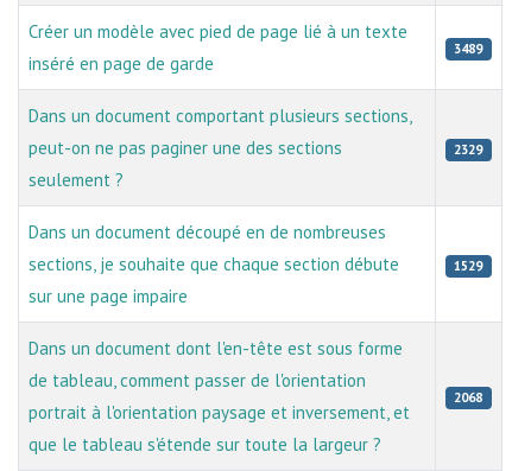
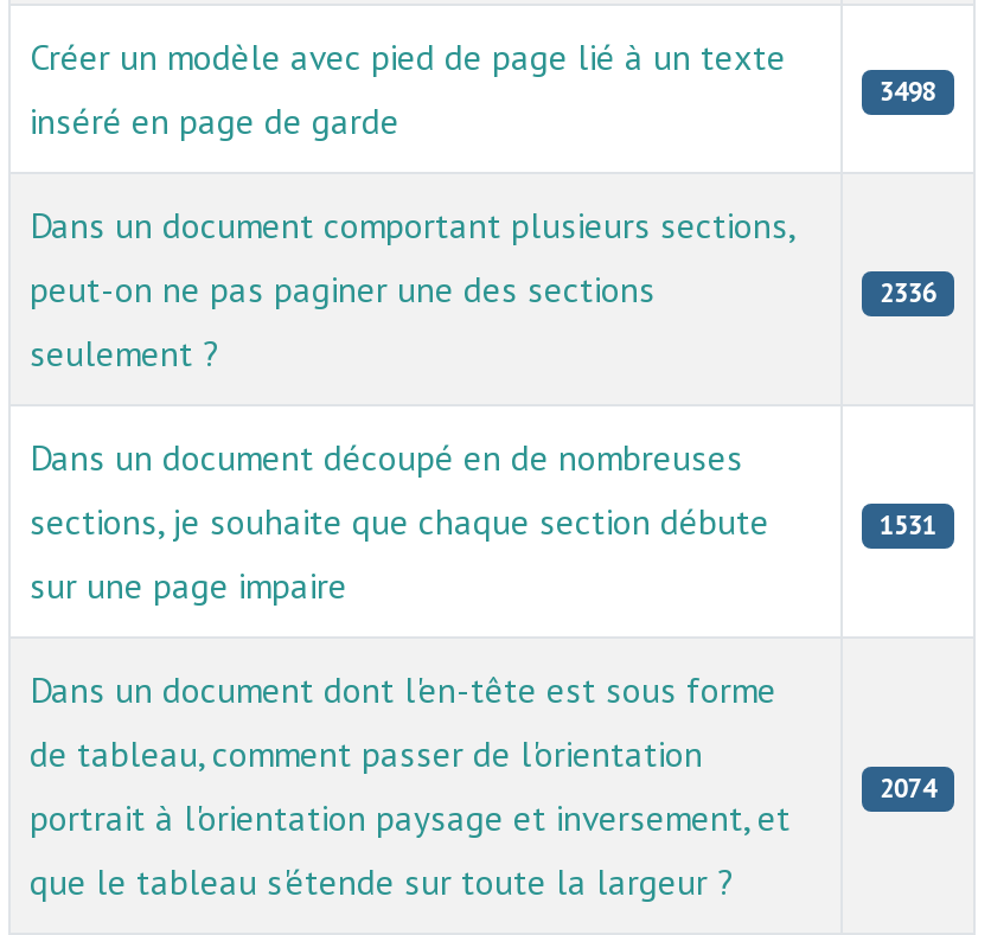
[454,41,483,57] 3489 -> [879,75,936,108] 3498
[454,141,483,158] 2329 -> [879,277,936,310] 2336
[454,258,483,274] 1529 -> [879,509,936,542] 1531
[454,389,483,406] 2068 -> [879,772,936,805] 2074

